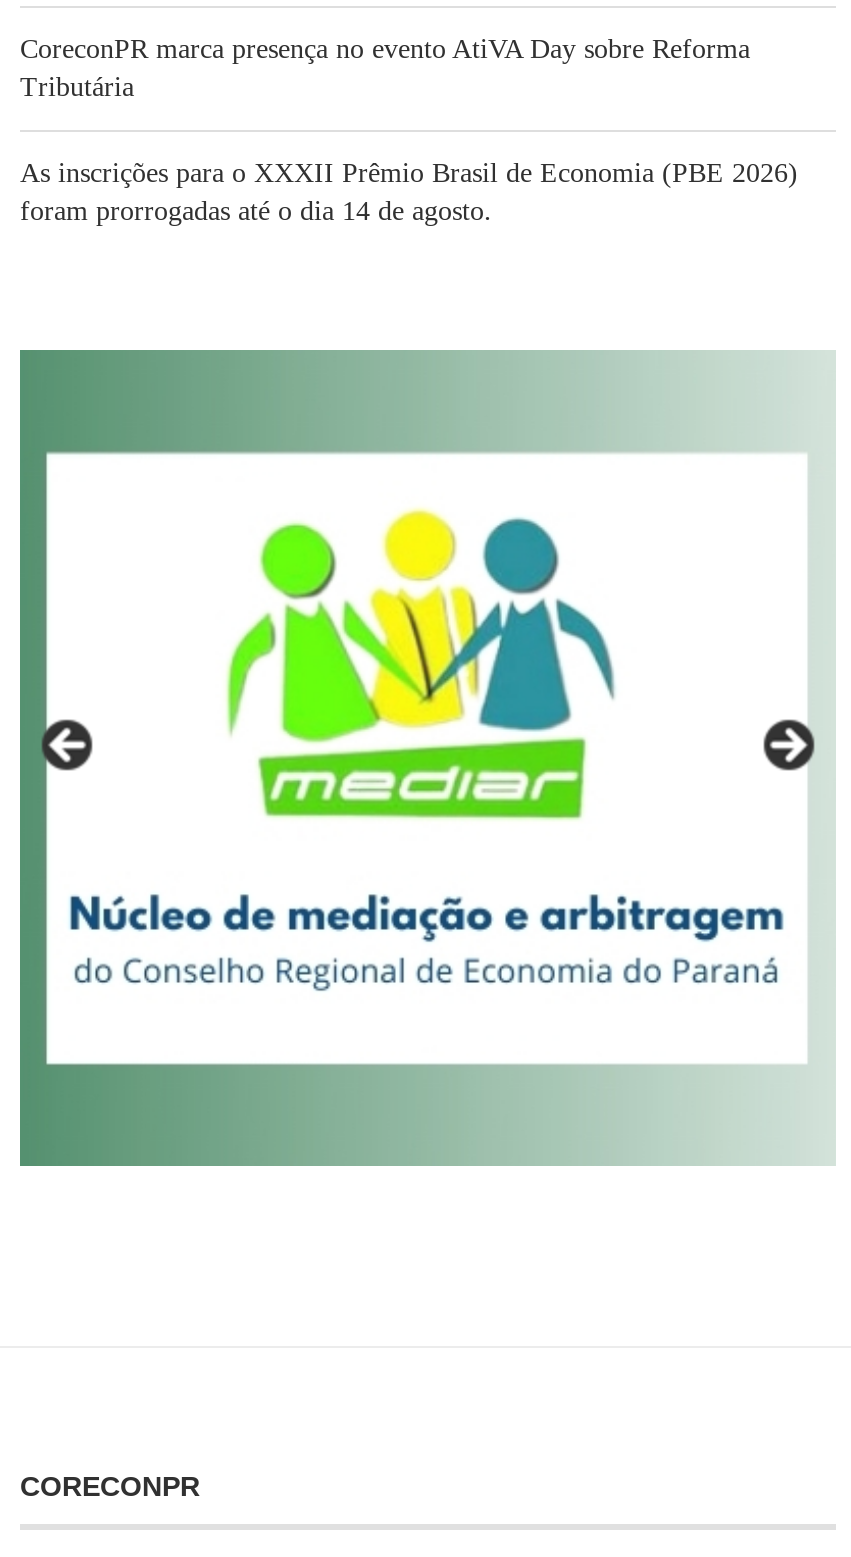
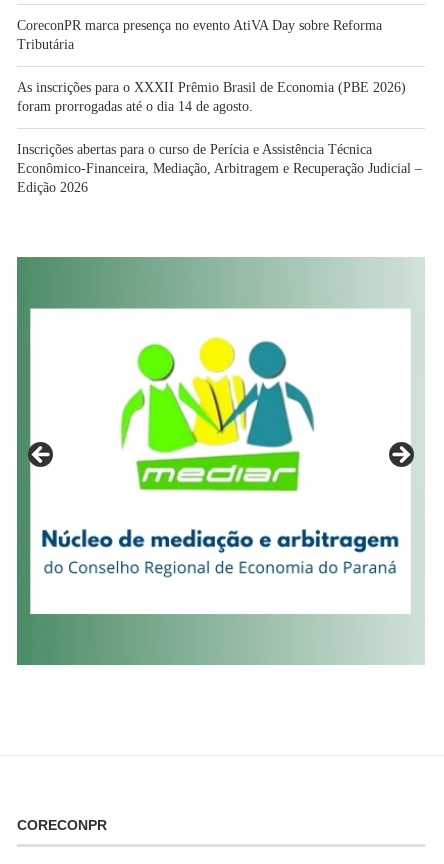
none -> [17,142,422,195] Inscrições abertas para o curso de Perícia e Assistência Técnica | Econômico-Financeira, Mediação, Arbitragem e Recuperação Judicial – | Edição 2026

